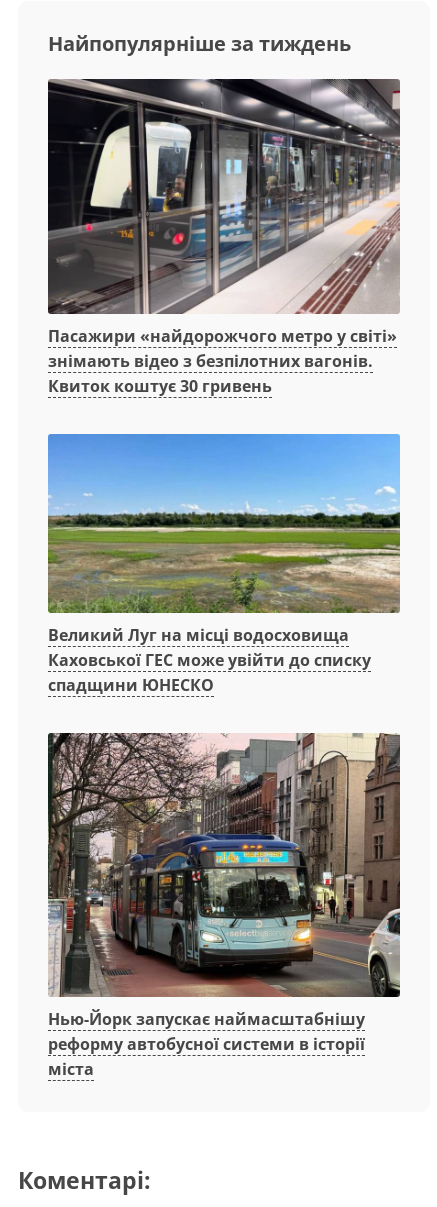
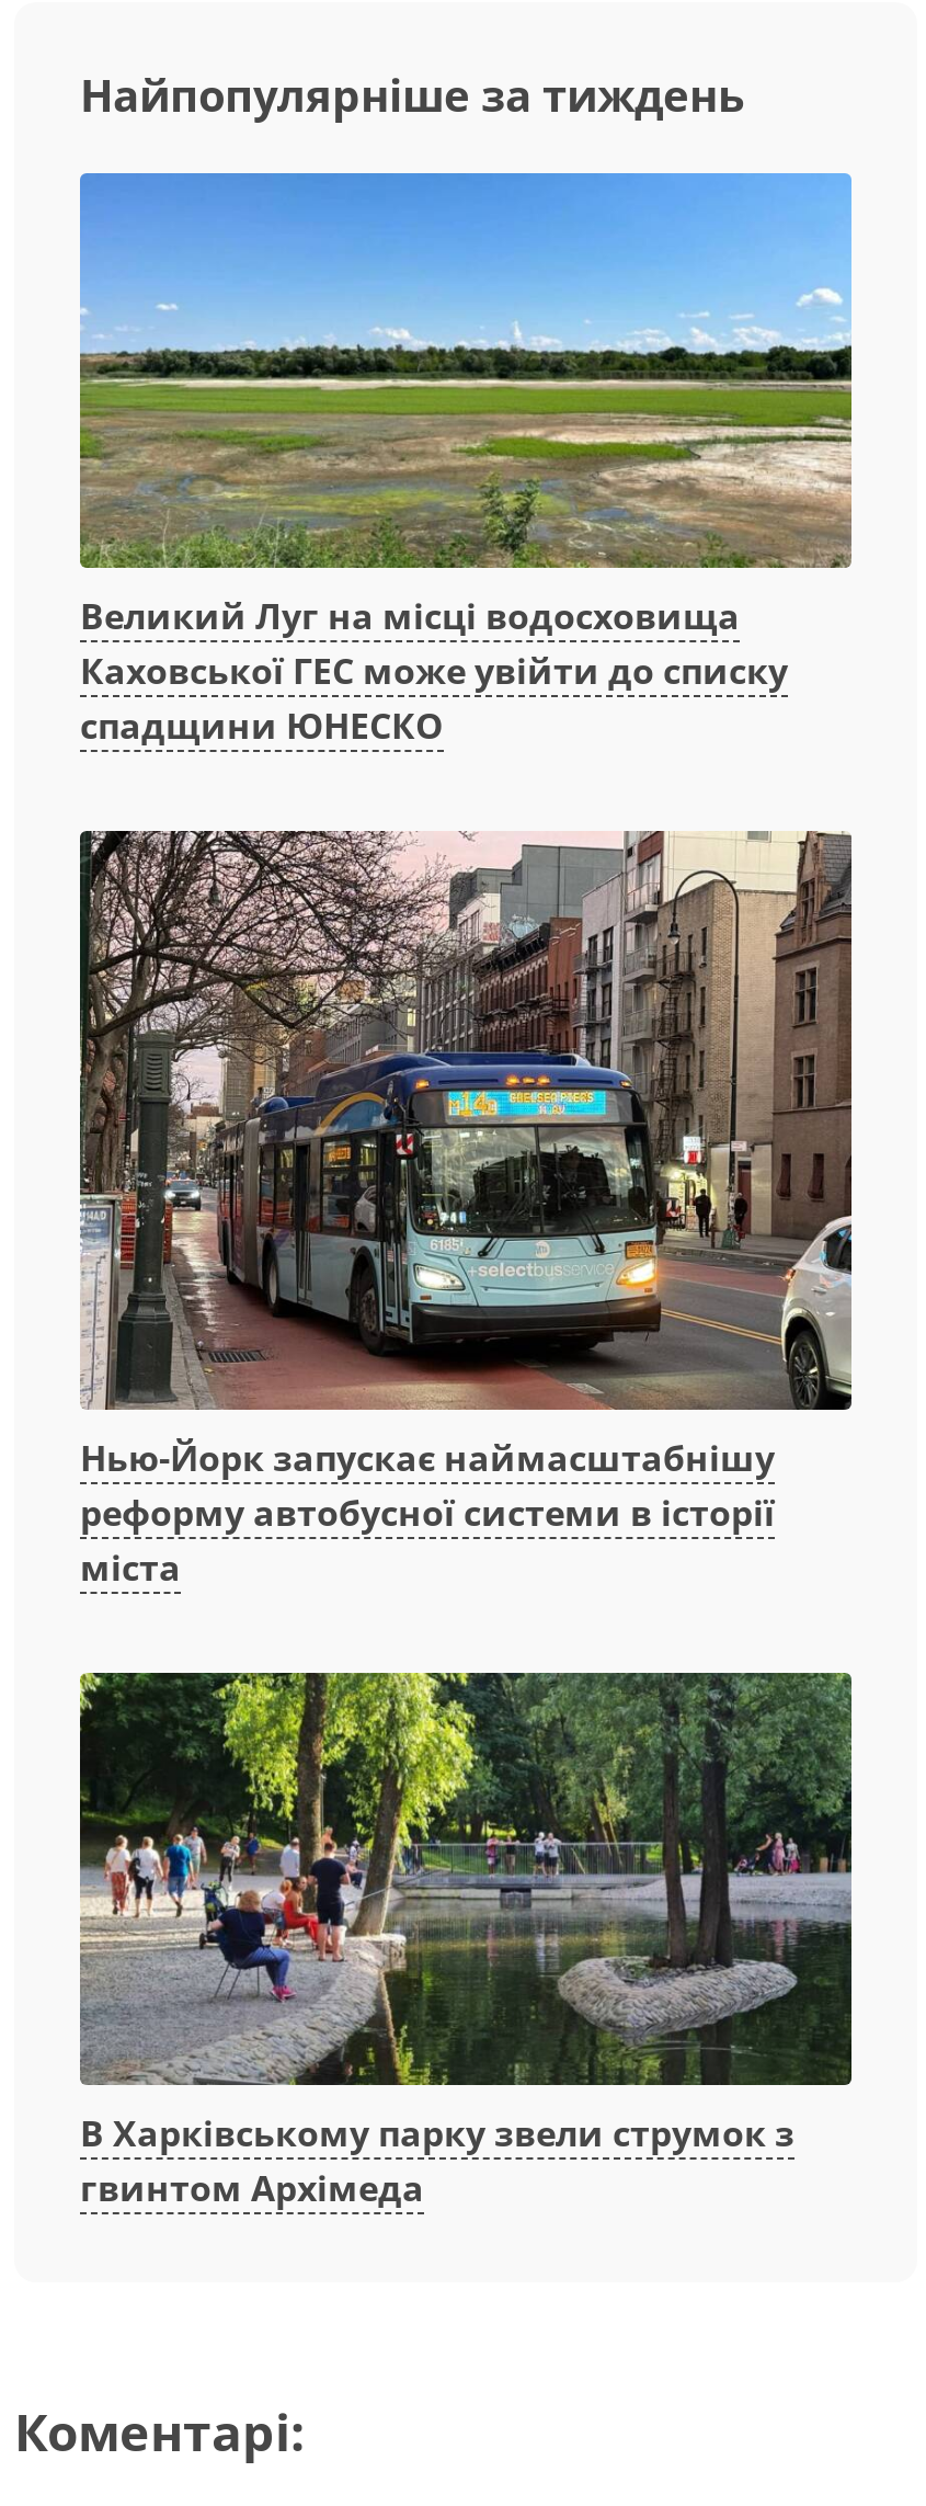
[47,78,401,397] [image] | Пасажири «найдорожчого метро у світі» | знімають відео з безпілотних вагонів. | Квиток коштує 30 гривень -> none
moved [46,443,402,1080] -> [76,193,856,1591]: [image] | Великий Луг на місці водосховища | Каховської ГЕС може увійти до списку | спадщини ЮНЕСКО | Нью-Йорк запускає наймасштабнішу | реформу автобусної системи в історії | міста
none -> [78,1668,854,2212] [image] | В Харківському парку звели струмок з | гвинтом Архімеда

